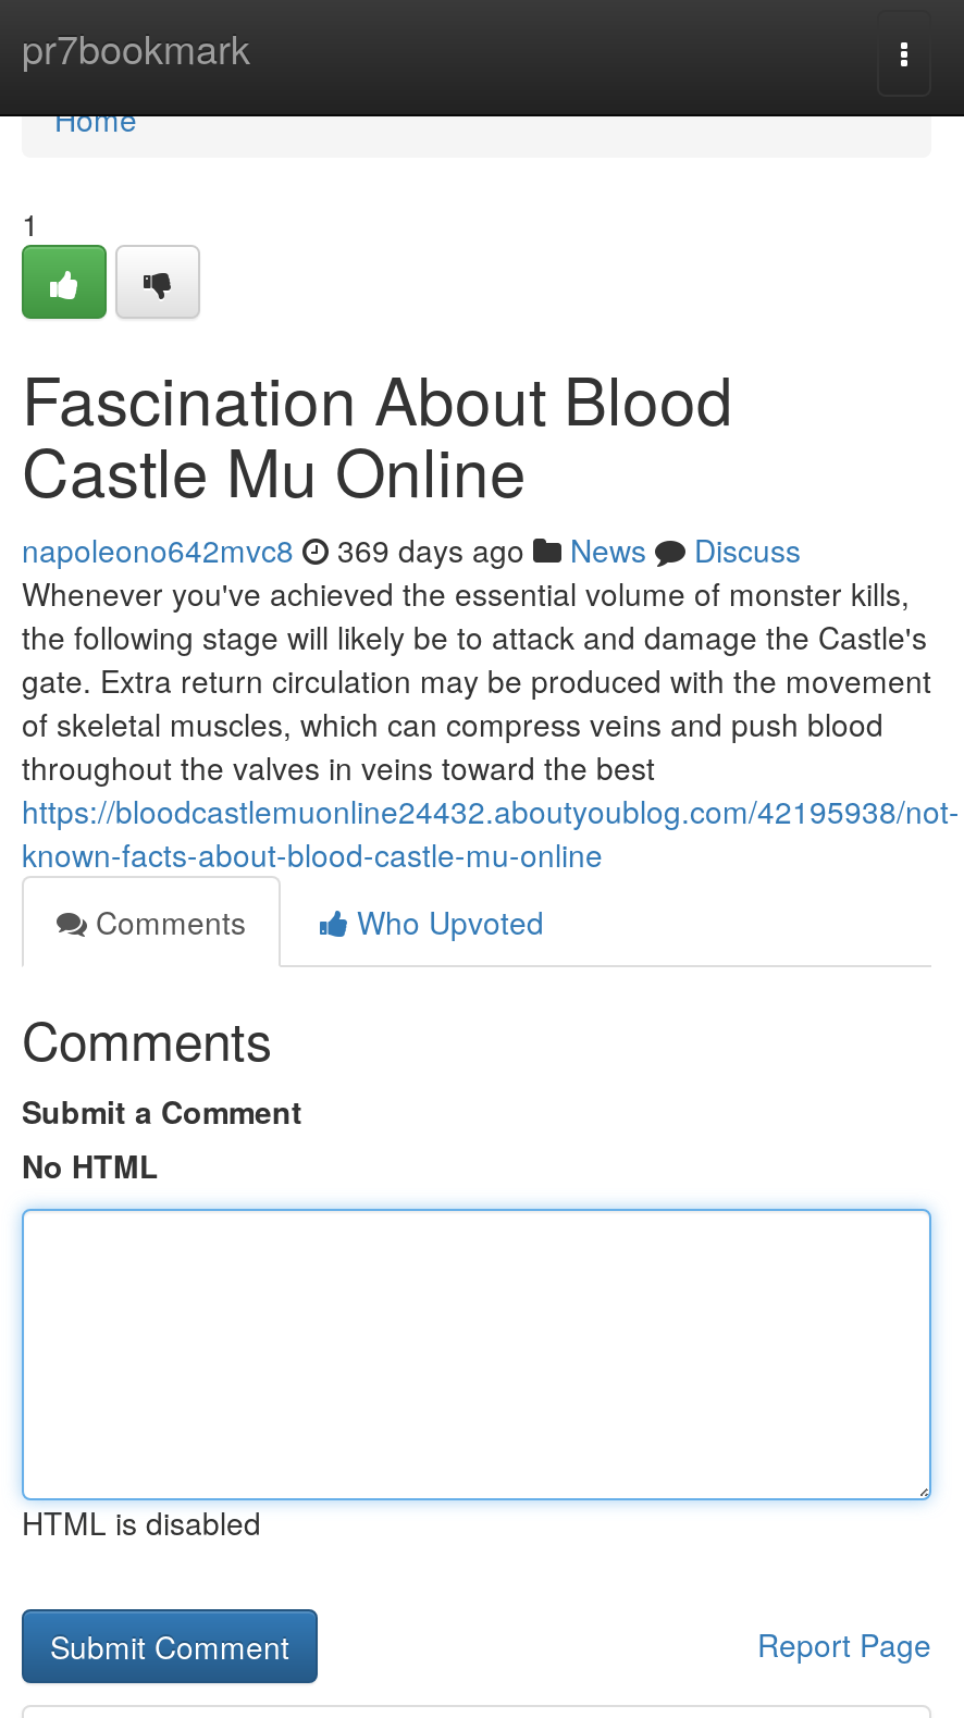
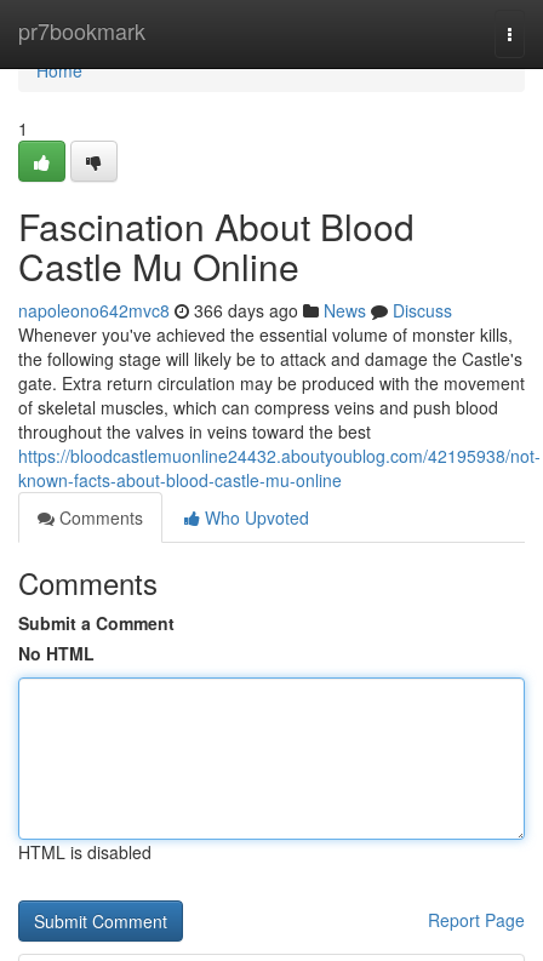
[22,528,801,571] napoleono642mvc8 369 days ago News Discuss -> [18,298,452,322] napoleono642mvc8 366 days ago News Discuss

